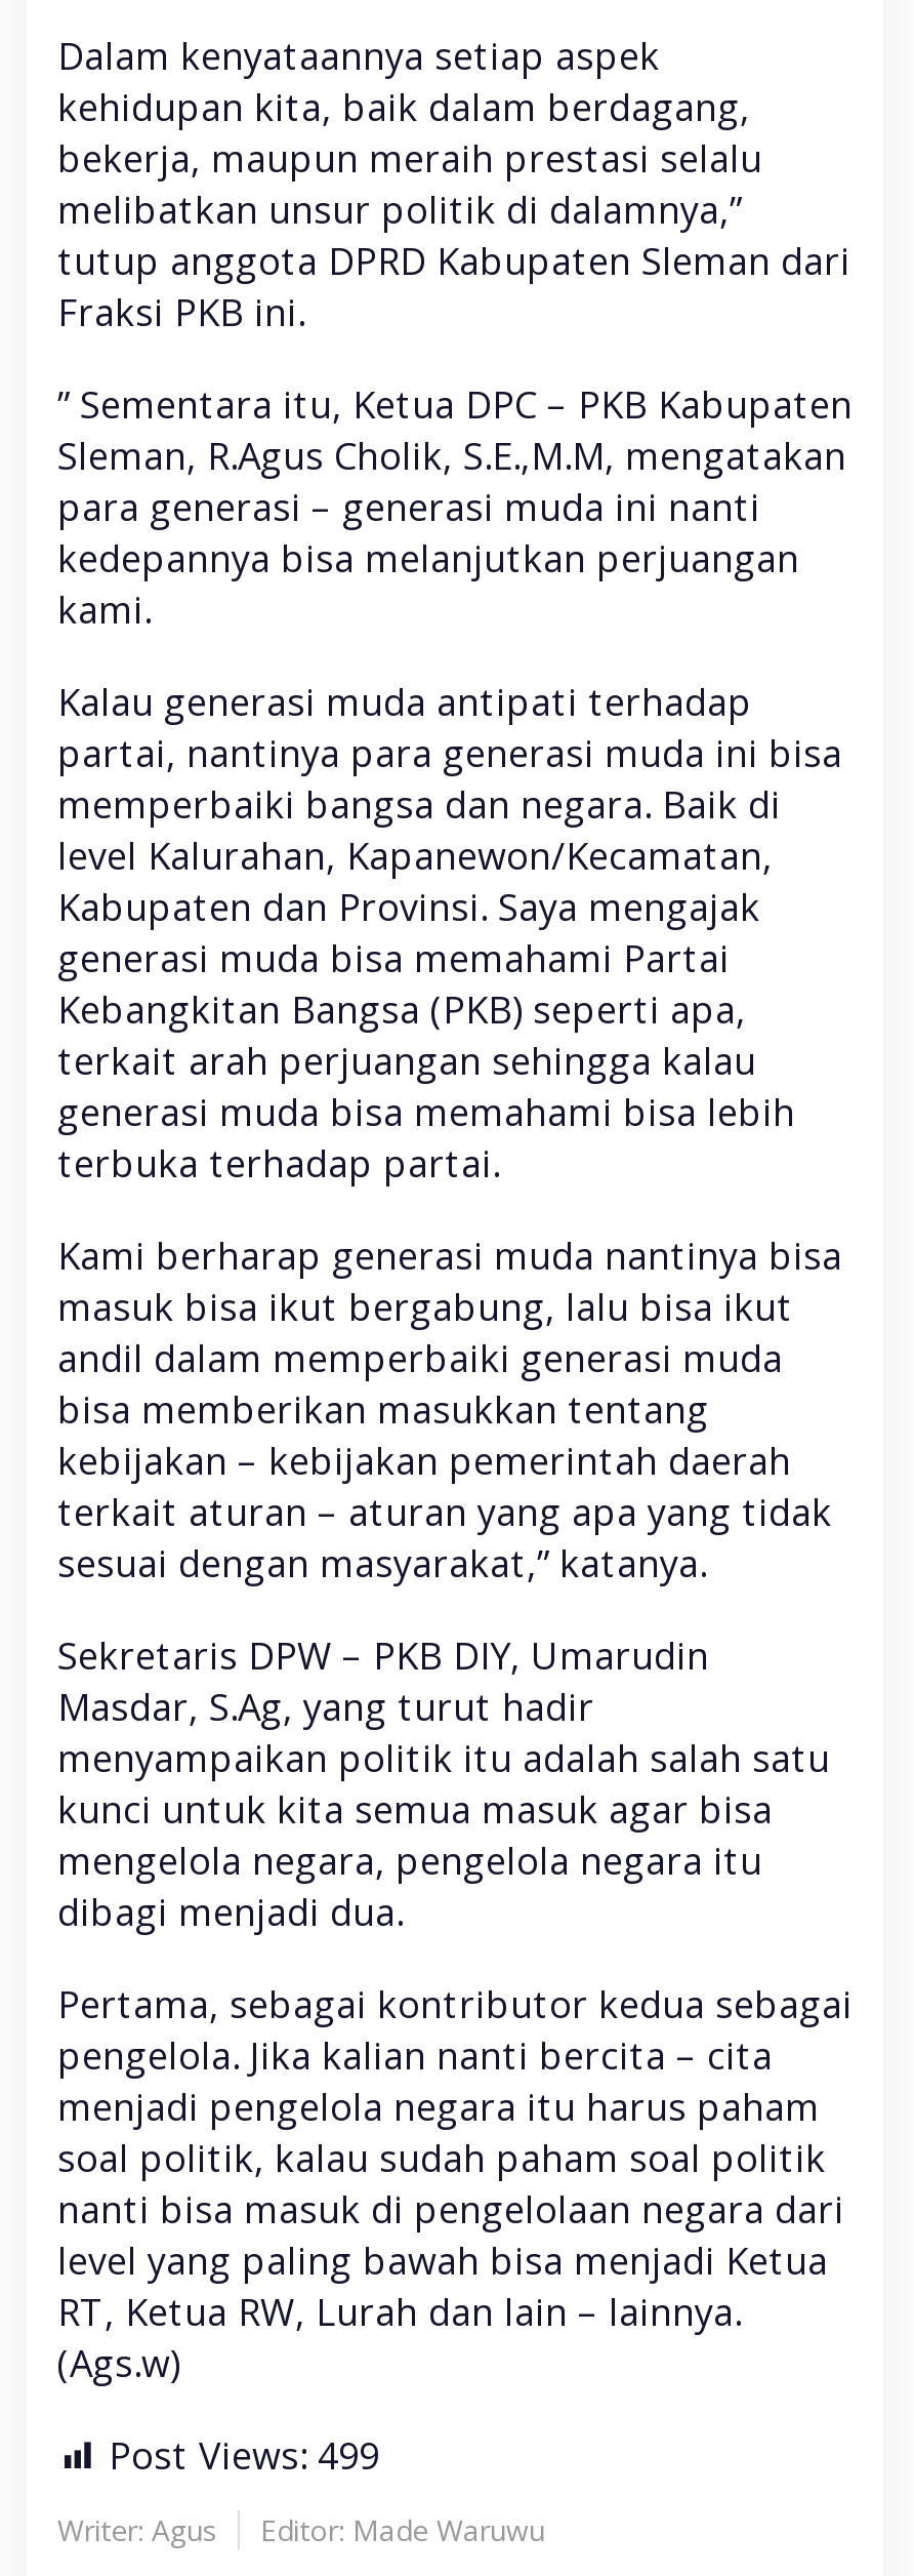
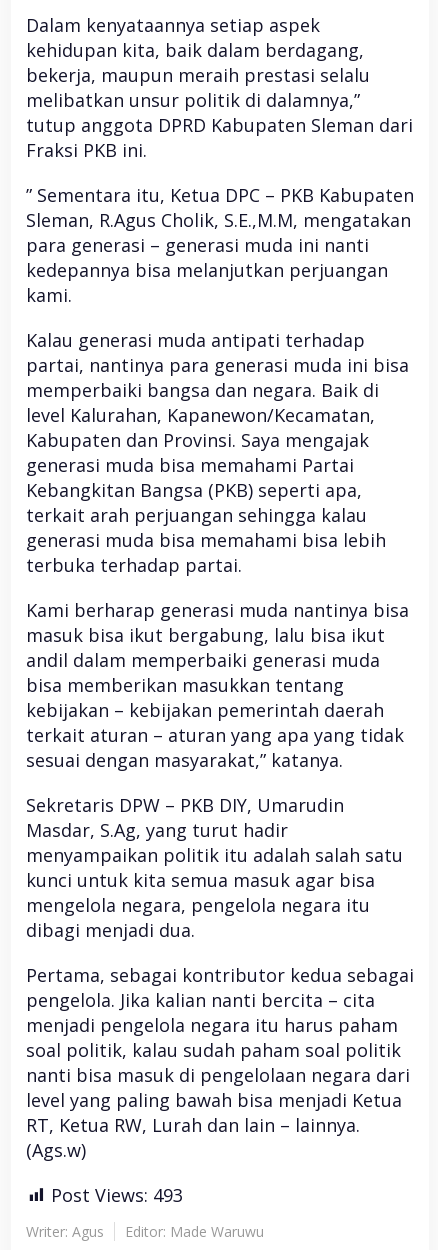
[109,2429,379,2479] Post Views: 499 -> [51,1182,183,1206] Post Views: 493

